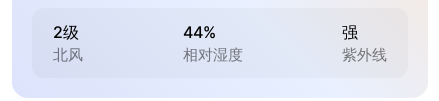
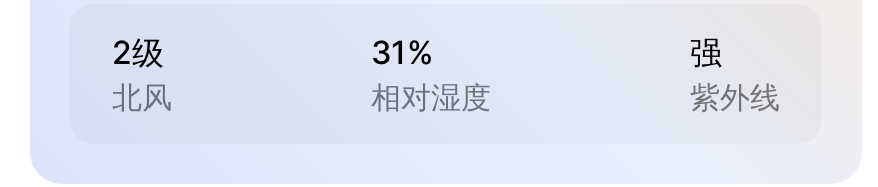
[182,22,215,42] 44% -> [371,31,433,71] 31%

